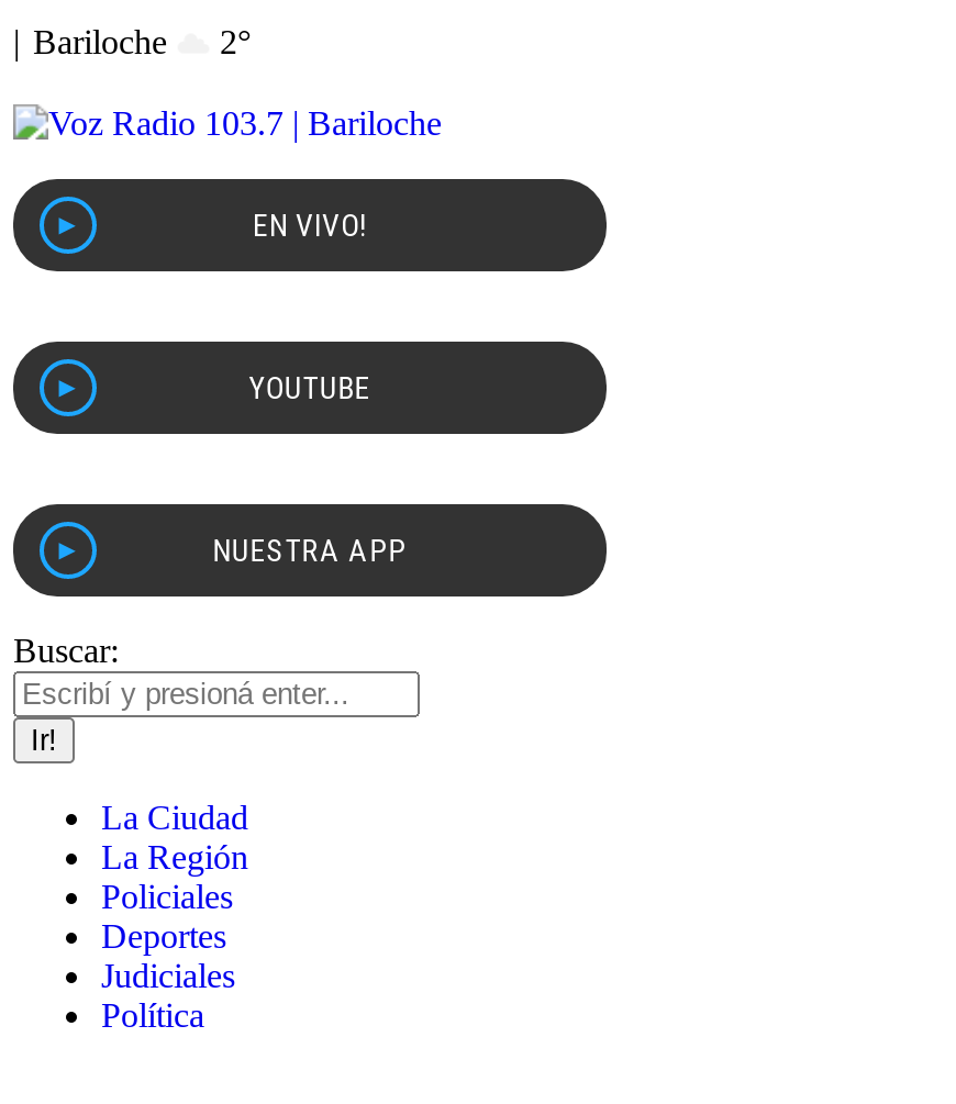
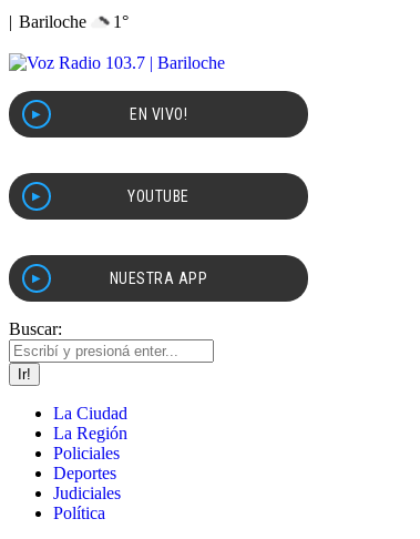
[220,23,251,60] 2° -> [113,12,129,31] 1°

